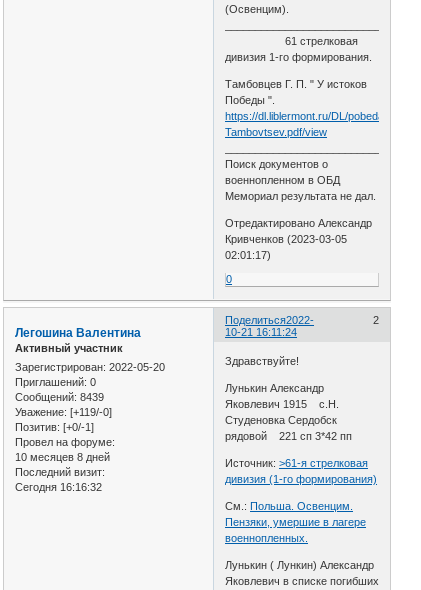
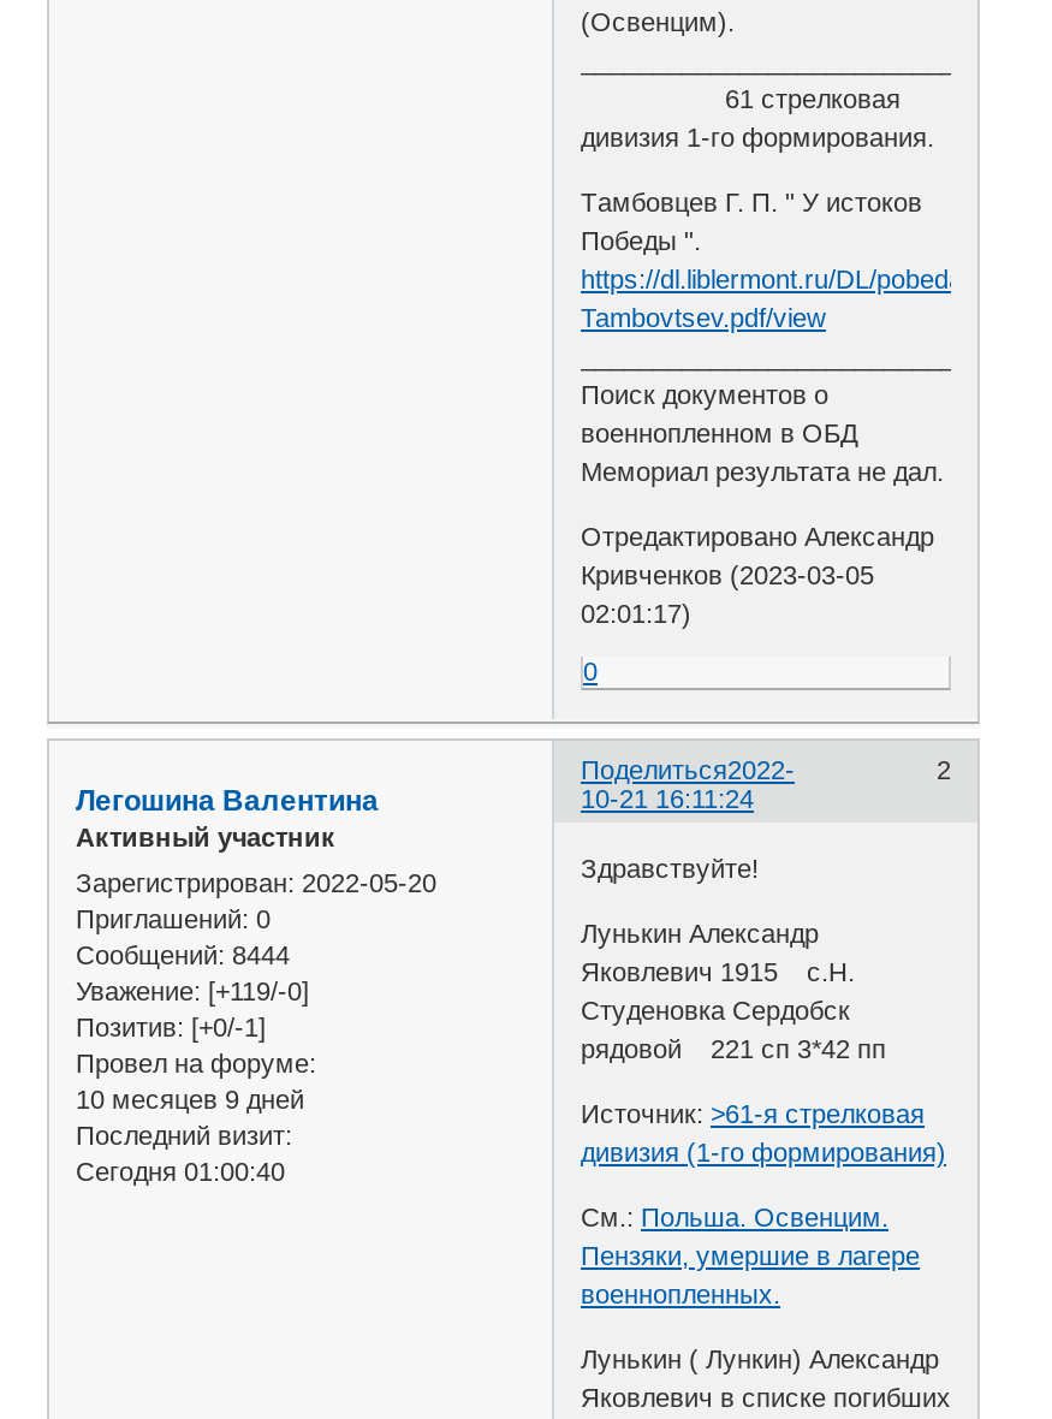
[15,391,104,403] Сообщений: 8439 -> [76,941,290,970] Сообщений: 8444
[15,451,110,463] 10 месяцев 8 дней -> [76,1085,304,1114] 10 месяцев 9 дней
[15,481,102,493] Сегодня 16:16:32 -> [76,1157,285,1186] Сегодня 01:00:40

